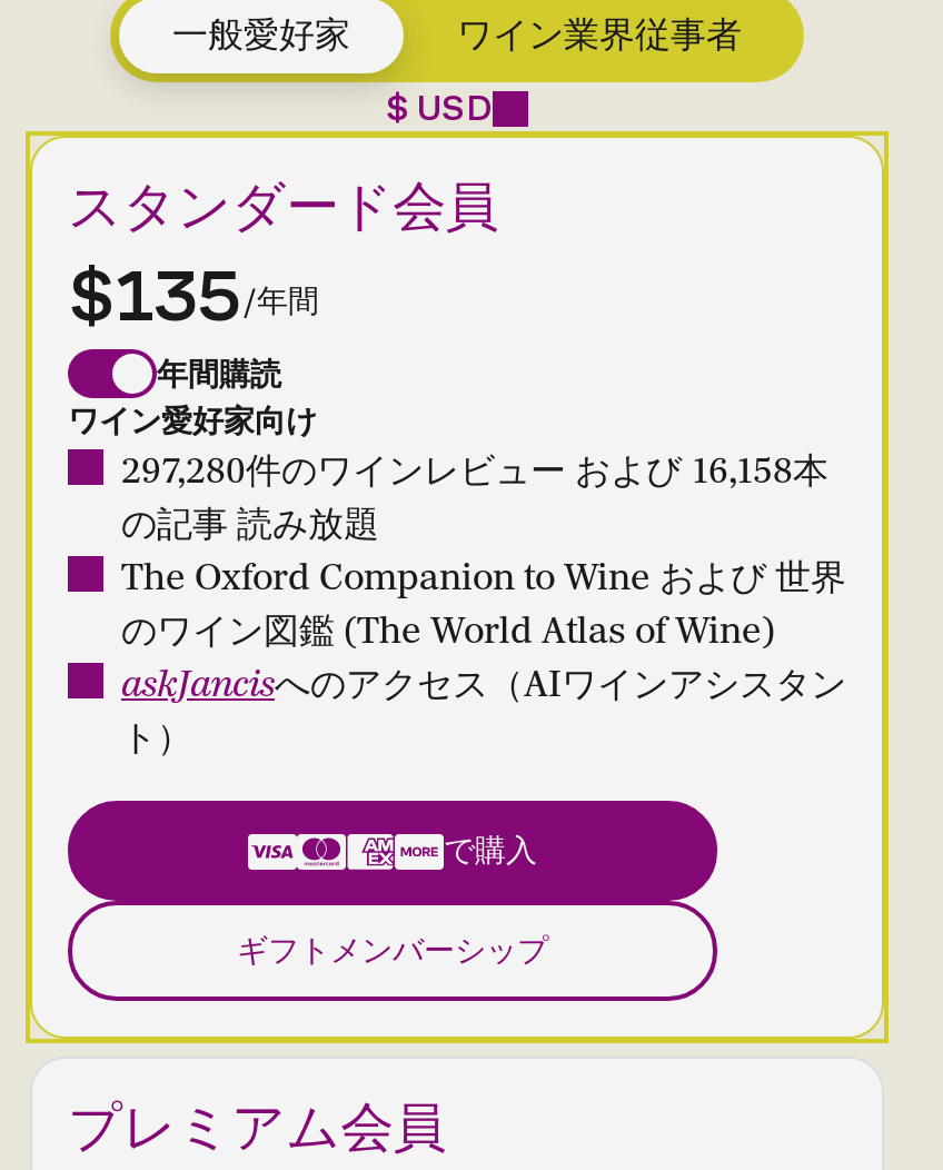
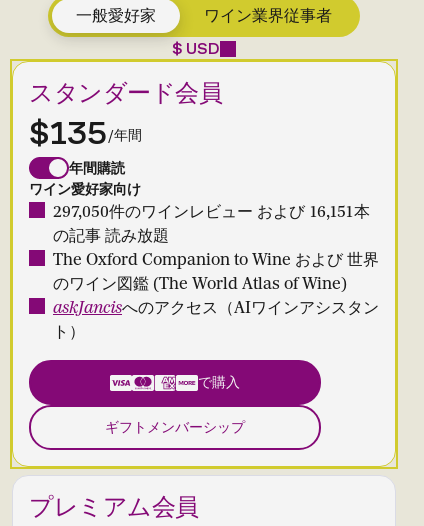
[121,447,828,494] 297,280件のワインレビュー および 16,158本 -> [53,201,370,222] 297,050件のワインレビュー および 16,151本

